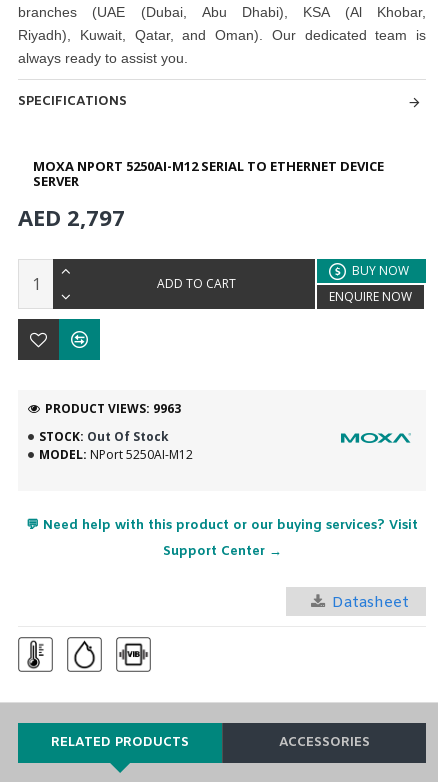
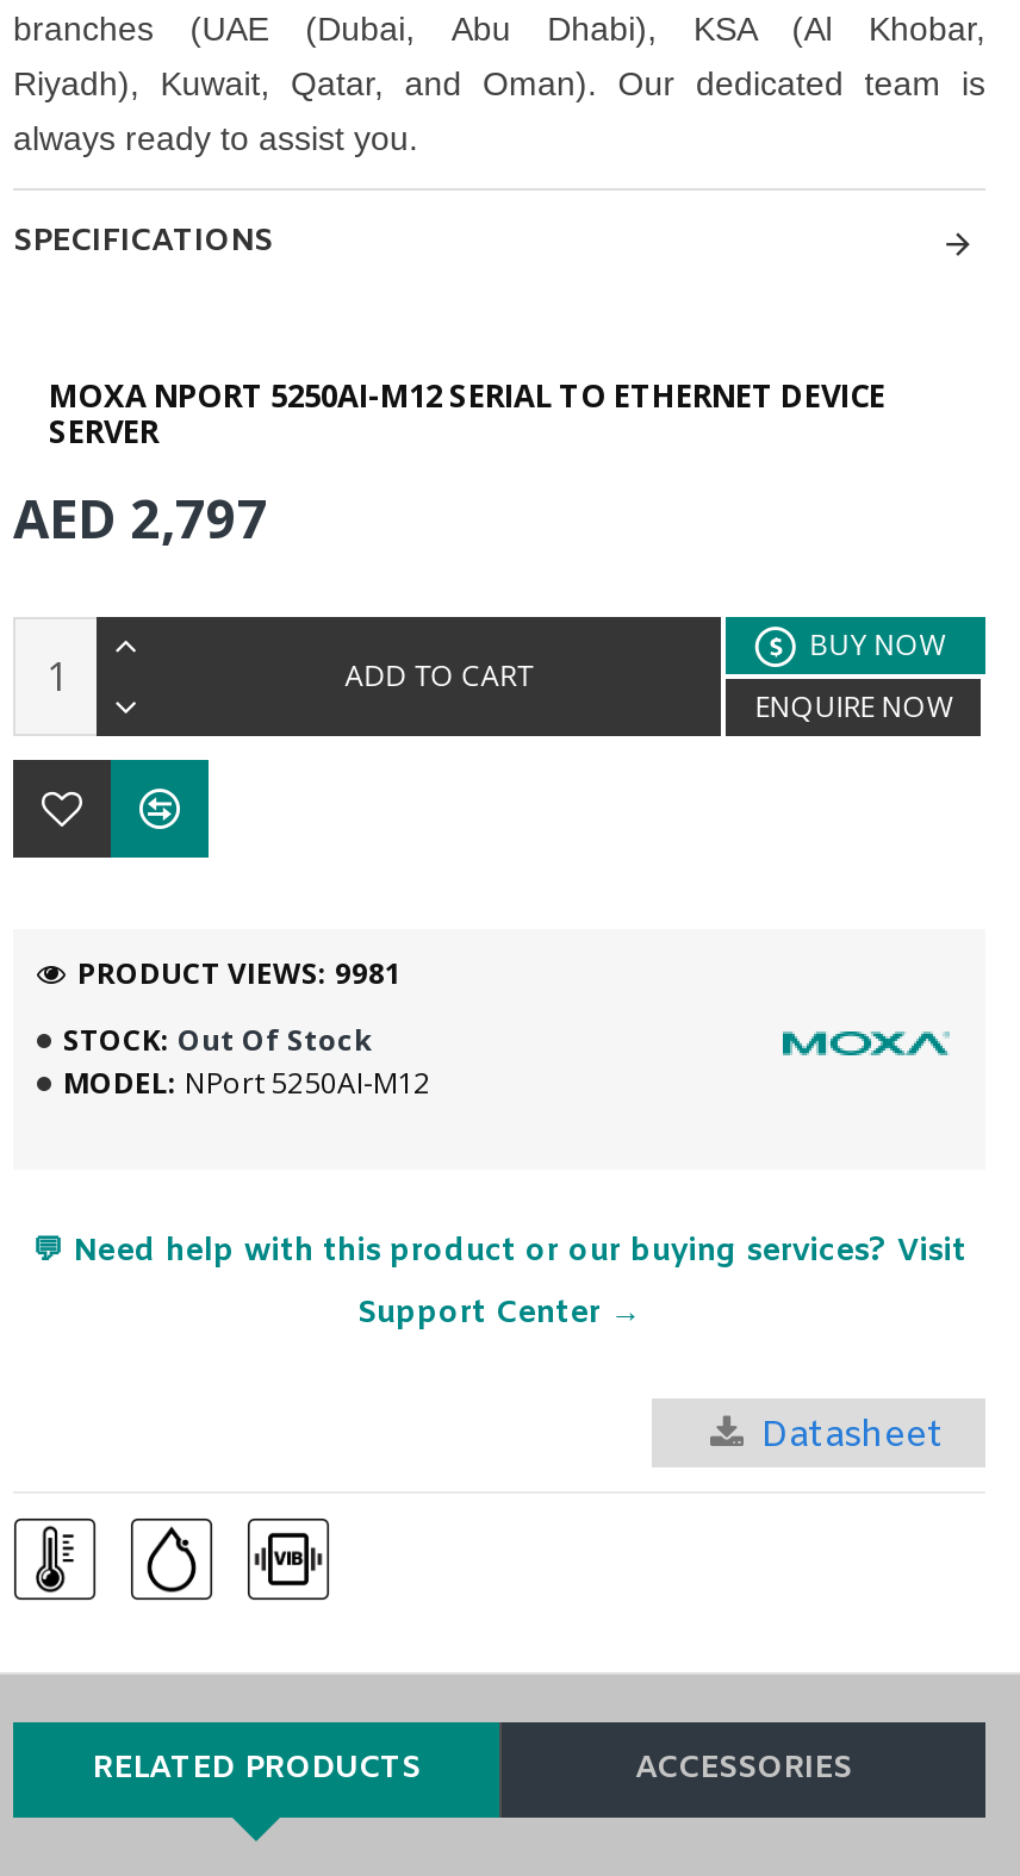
[45,400,181,417] PRODUCT VIEWS: 9963 -> [77,953,402,993] PRODUCT VIEWS: 9981

